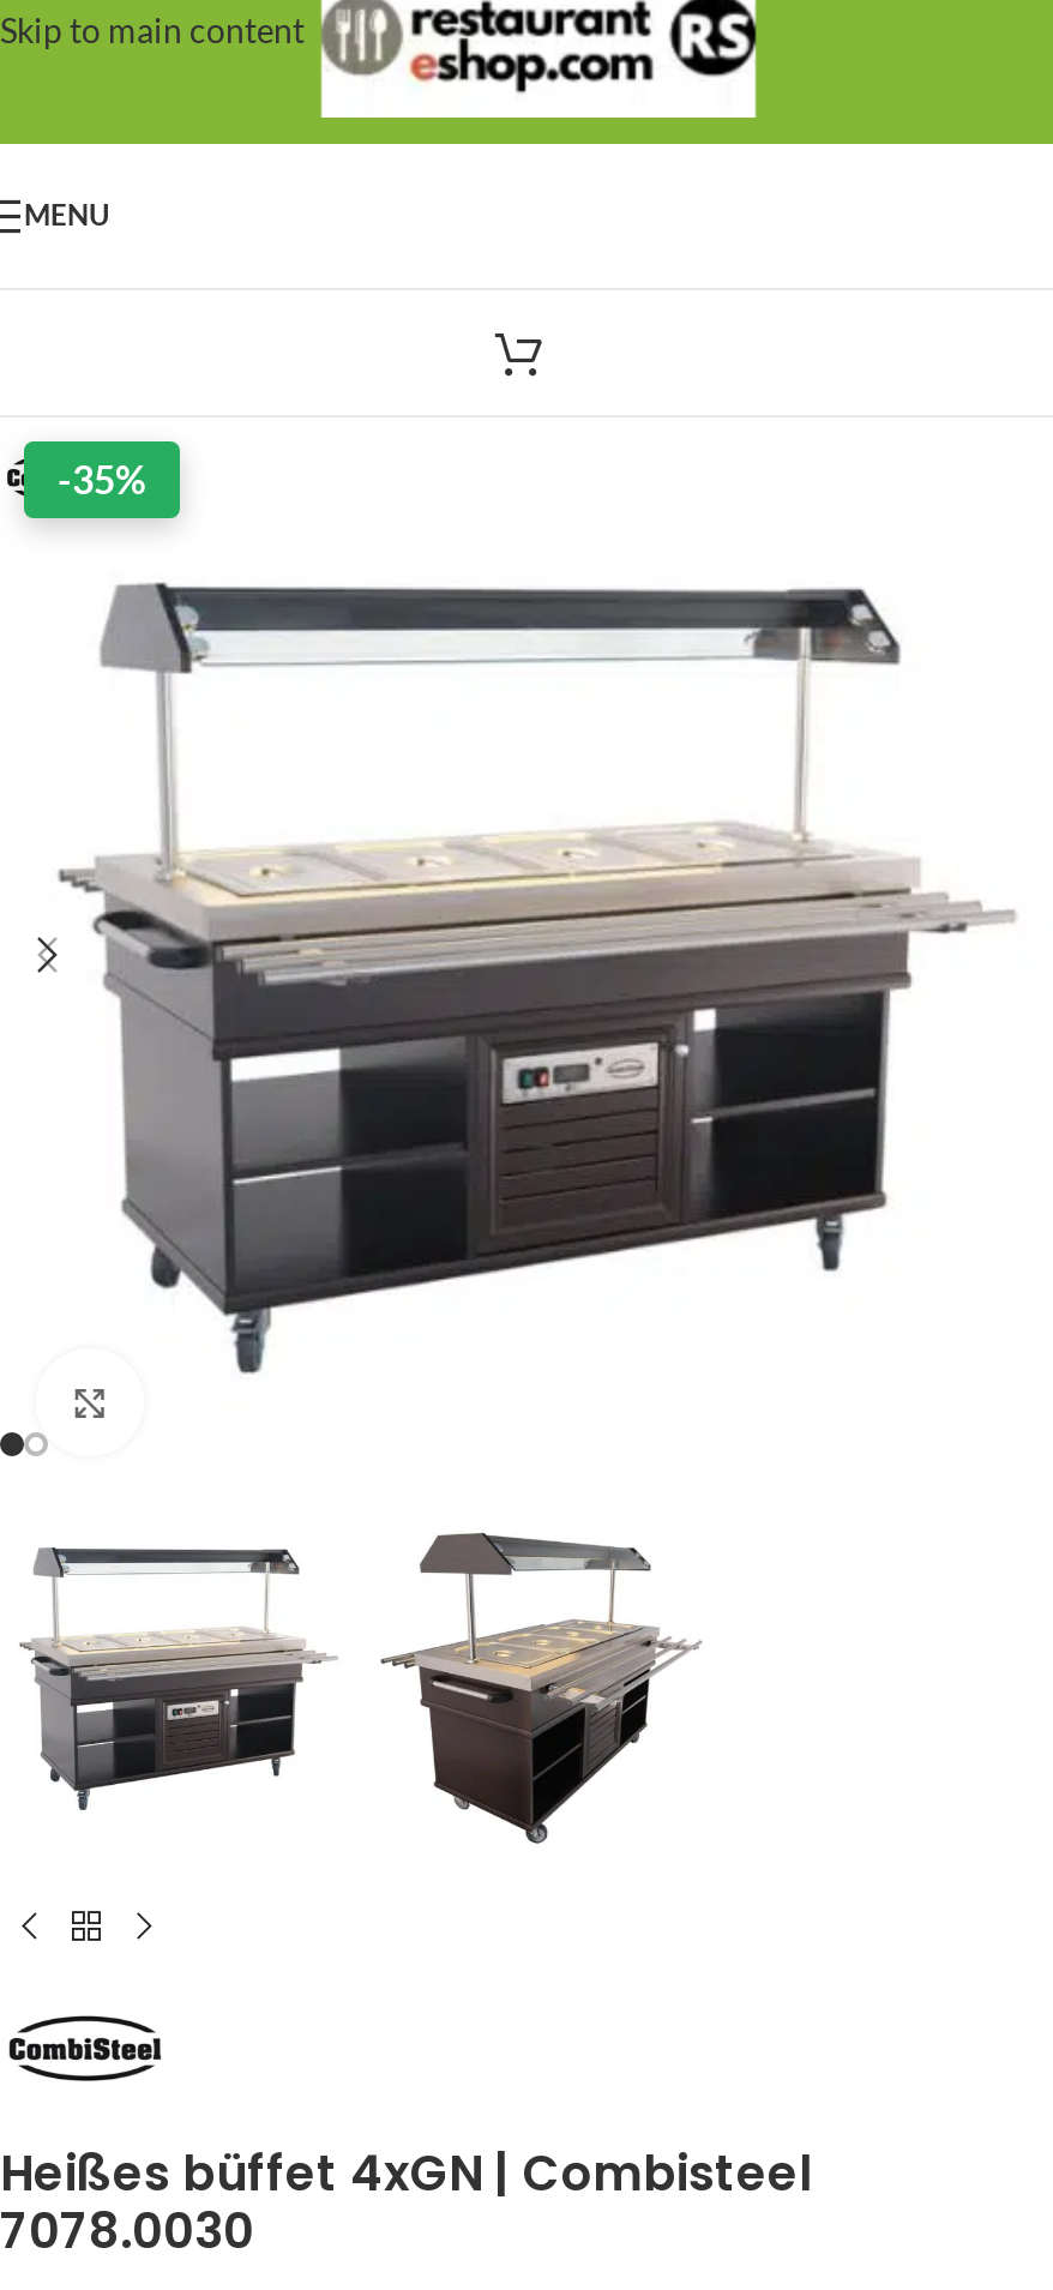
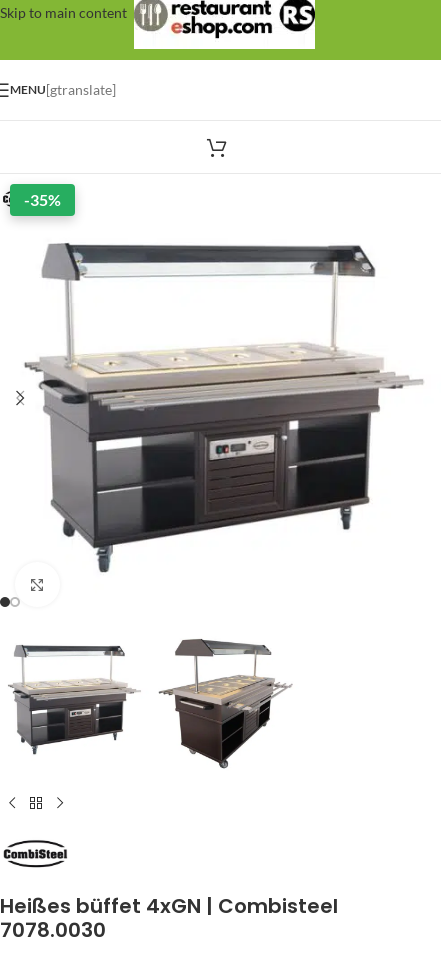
[24,197,110,233] MENU -> [10,81,116,98] MENU[gtranslate]

